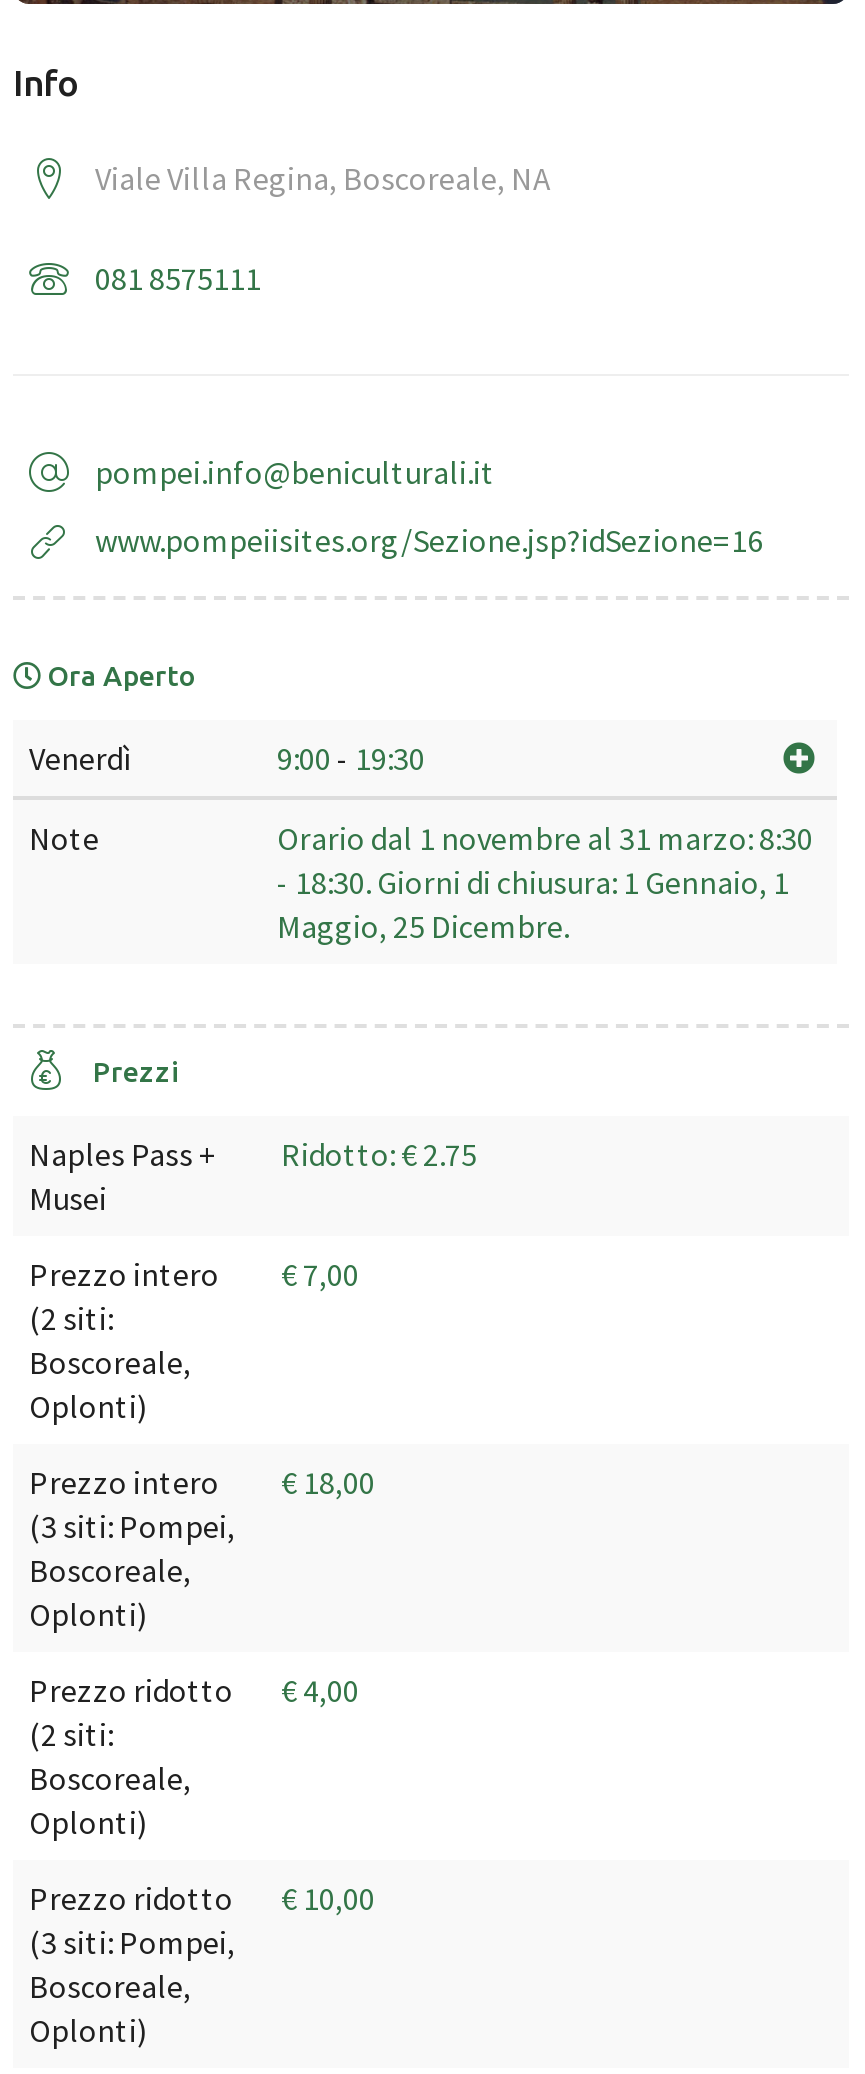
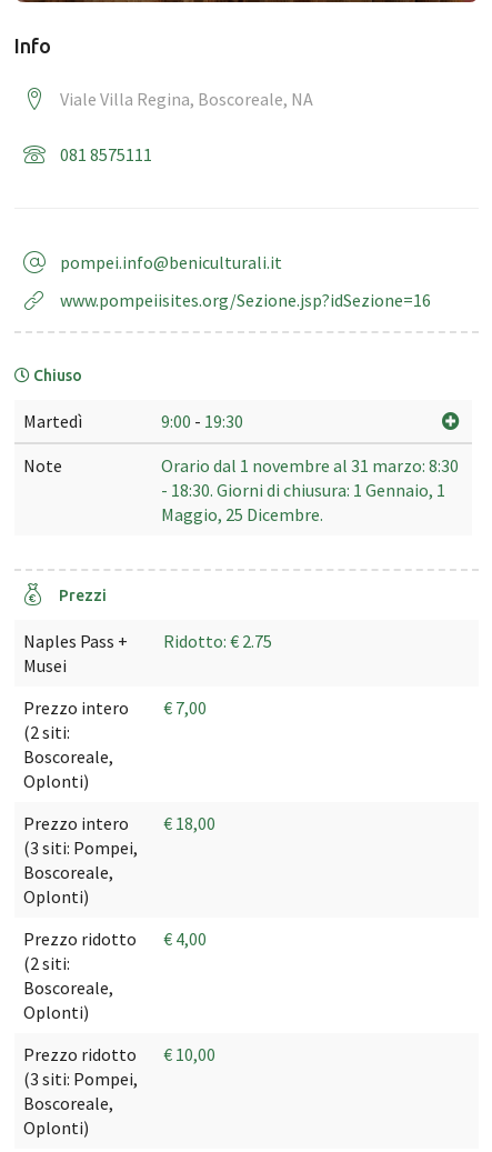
[41,660,197,692] Ora Aperto -> [30,367,82,384] Chiuso
[29,738,131,778] Venerdì -> [23,410,82,432] Martedì

